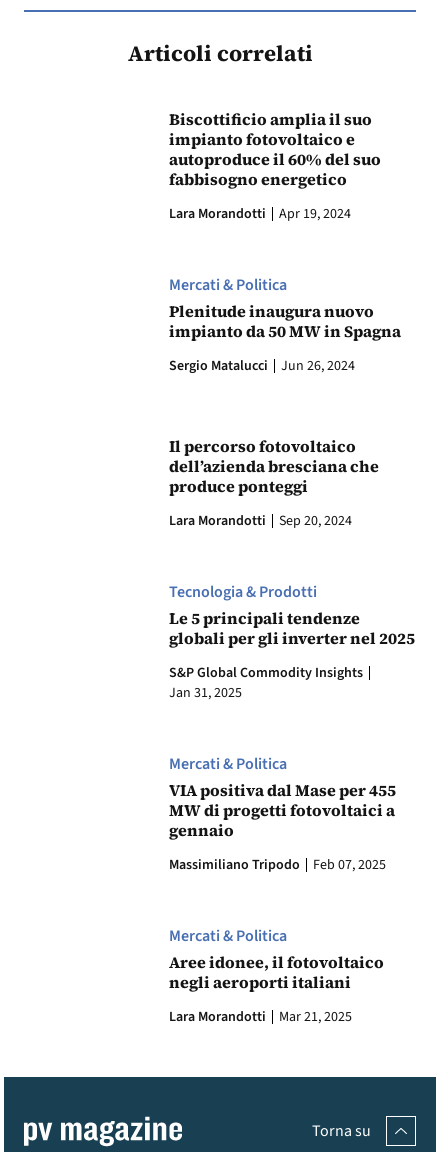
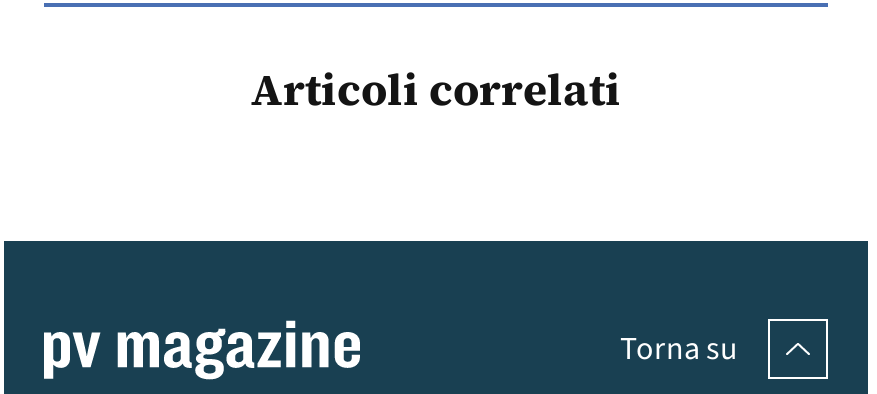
[169,108,401,376] Biscottificio amplia il suo | impianto fotovoltaico e | autoproduce il 60% del suo | fabbisogno energetico | Lara Morandotti | Apr 19, 2024 | Mercati & Politica | Plenitude inaugura nuovo | impianto da 50 MW in Spagna | Sergio Matalucci | Jun 26, 2024 -> none
[169,435,415,1027] Il percorso fotovoltaico | dell’azienda bresciana che | produce ponteggi | Lara Morandotti | Sep 20, 2024 | Tecnologia & Prodotti | Le 5 principali tendenze | globali per gli inverter nel 2025 | S&P Global Commodity Insights | Jan 31, 2025 | Mercati & Politica | VIA positiva dal Mase per 455 | MW di progetti fotovoltaici a | gennaio | Massimiliano Tripodo | Feb 07, 2025 | Mercati & Politica | Aree idonee, il fotovoltaico | negli aeroporti italiani | Lara Morandotti | Mar 21, 2025 -> none

